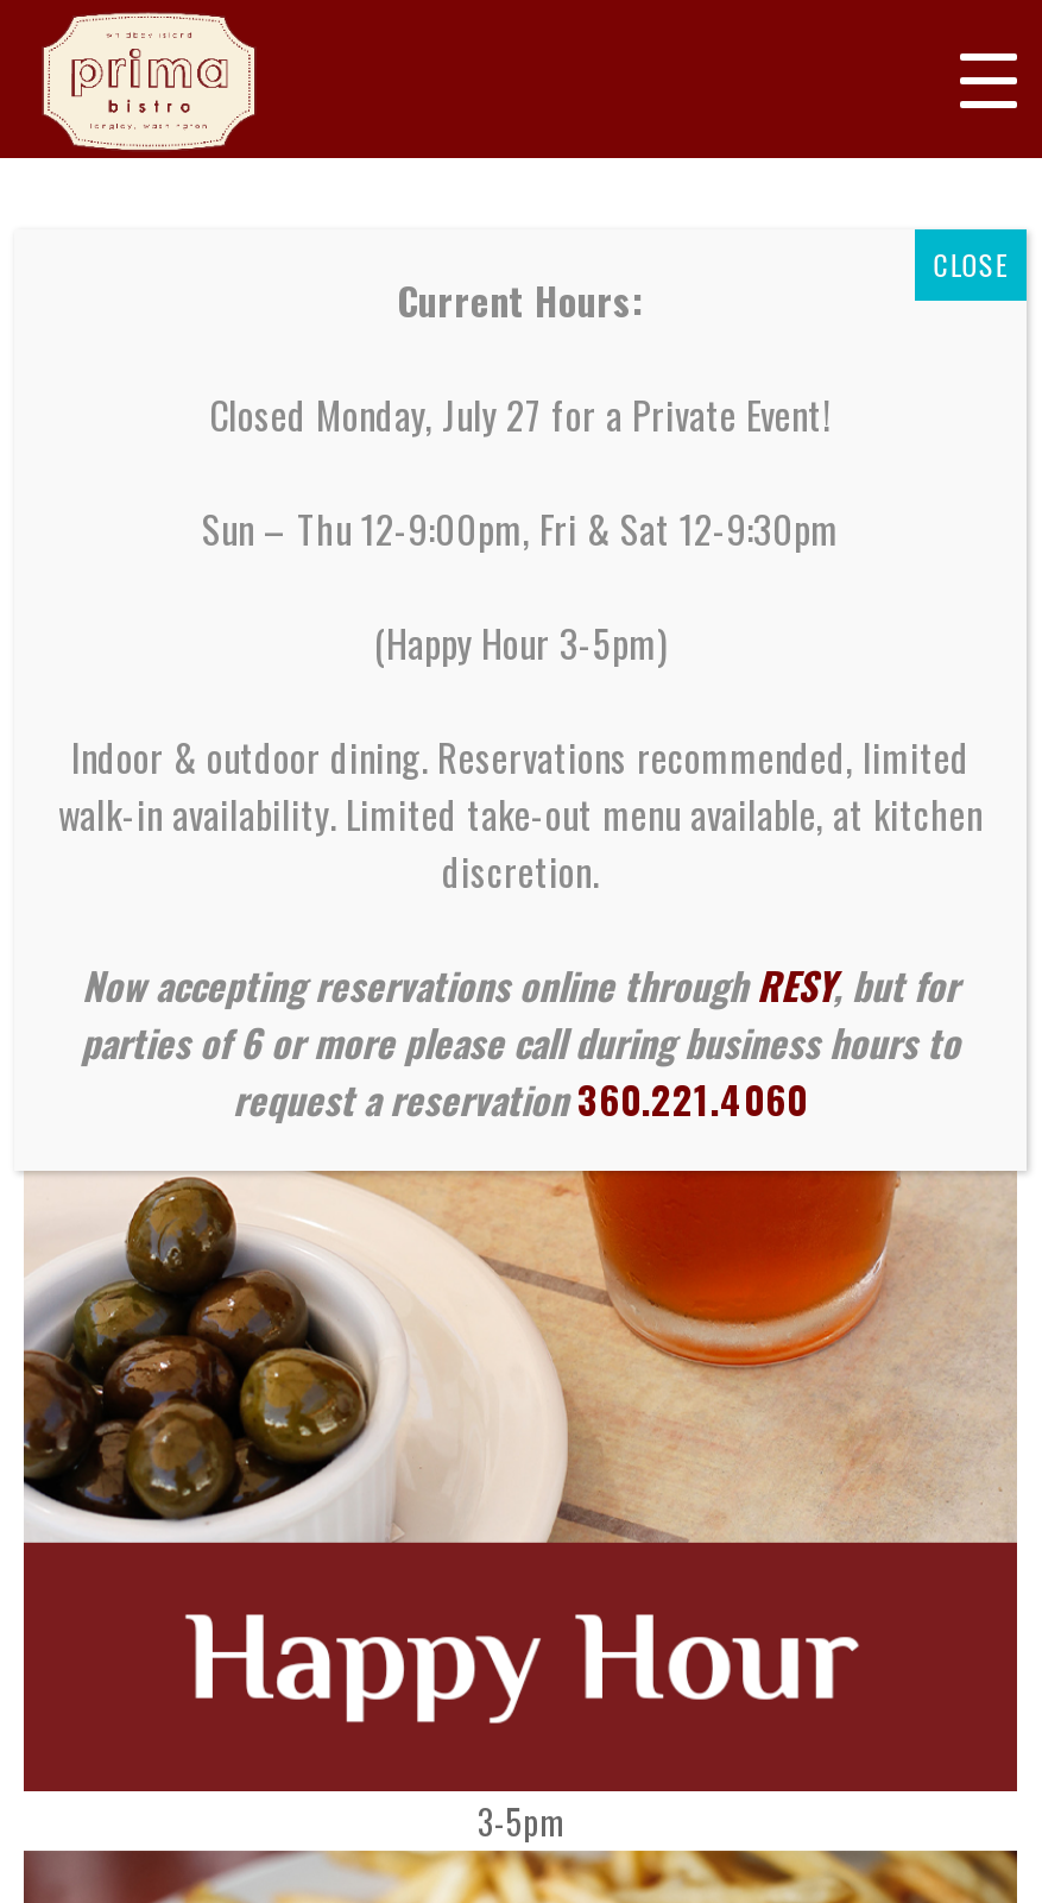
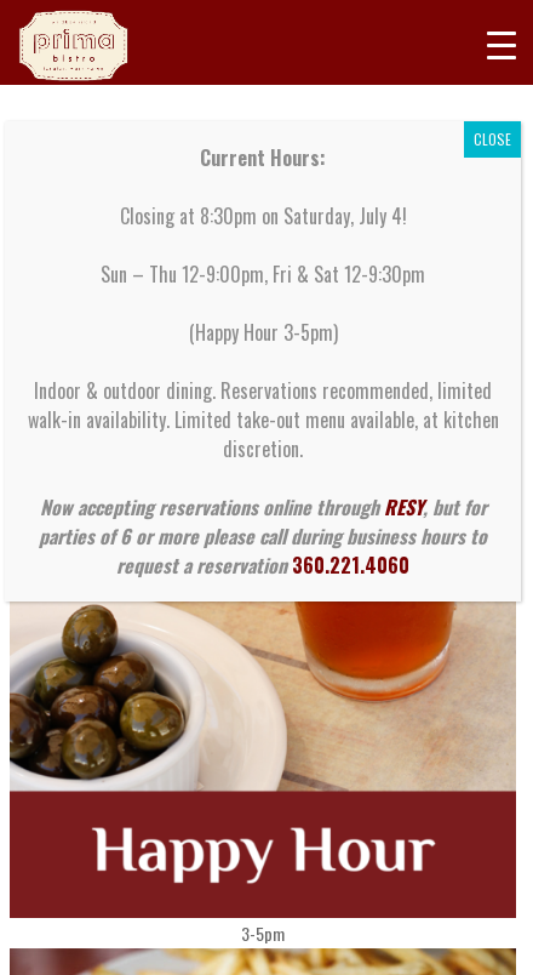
[209,386,832,443] Closed Monday, July 27 for a Private Event! -> [119,201,406,230] Closing at 8:30pm on Saturday, July 4!

